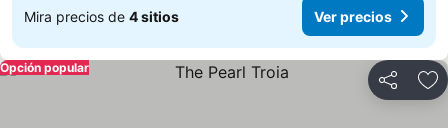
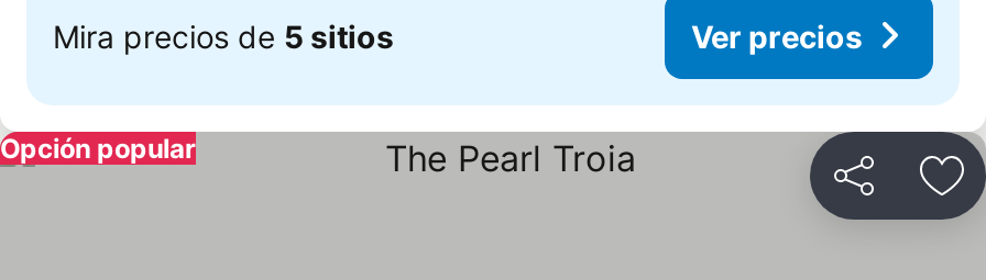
[24,7,179,24] Mira precios de 4 sitios -> [53,16,394,54] Mira precios de 5 sitios

